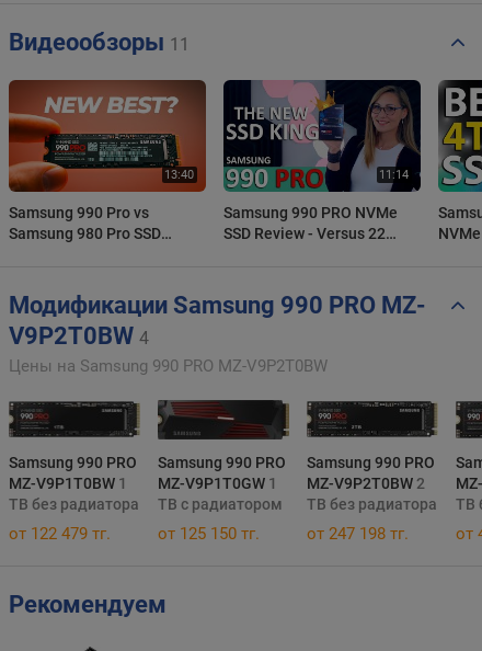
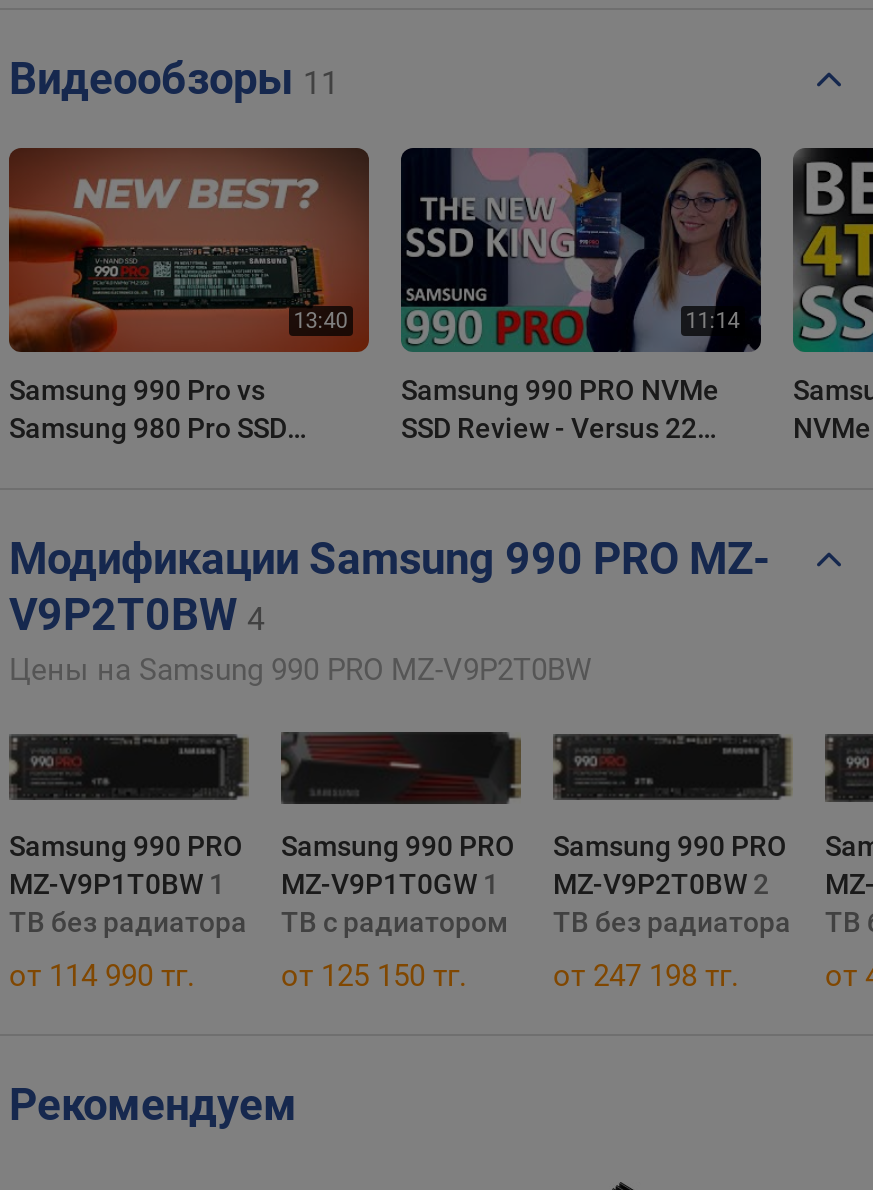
[9,524,111,543] от 122 479 тг. -> [9,958,195,994] от 114 990 тг.

